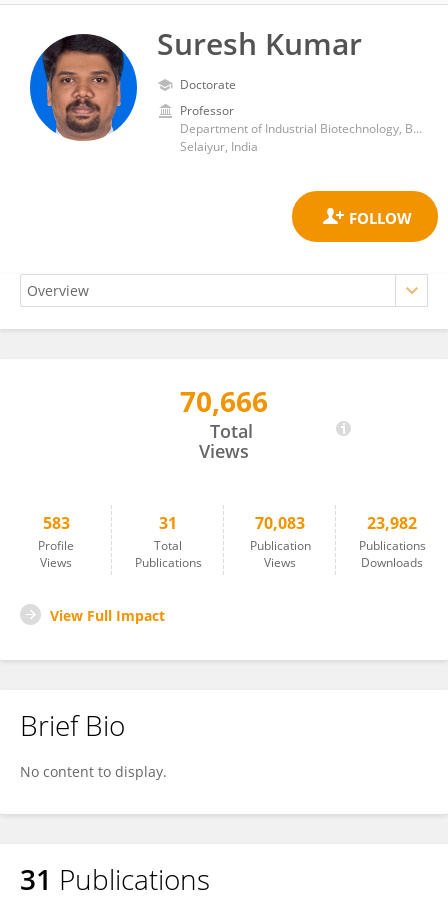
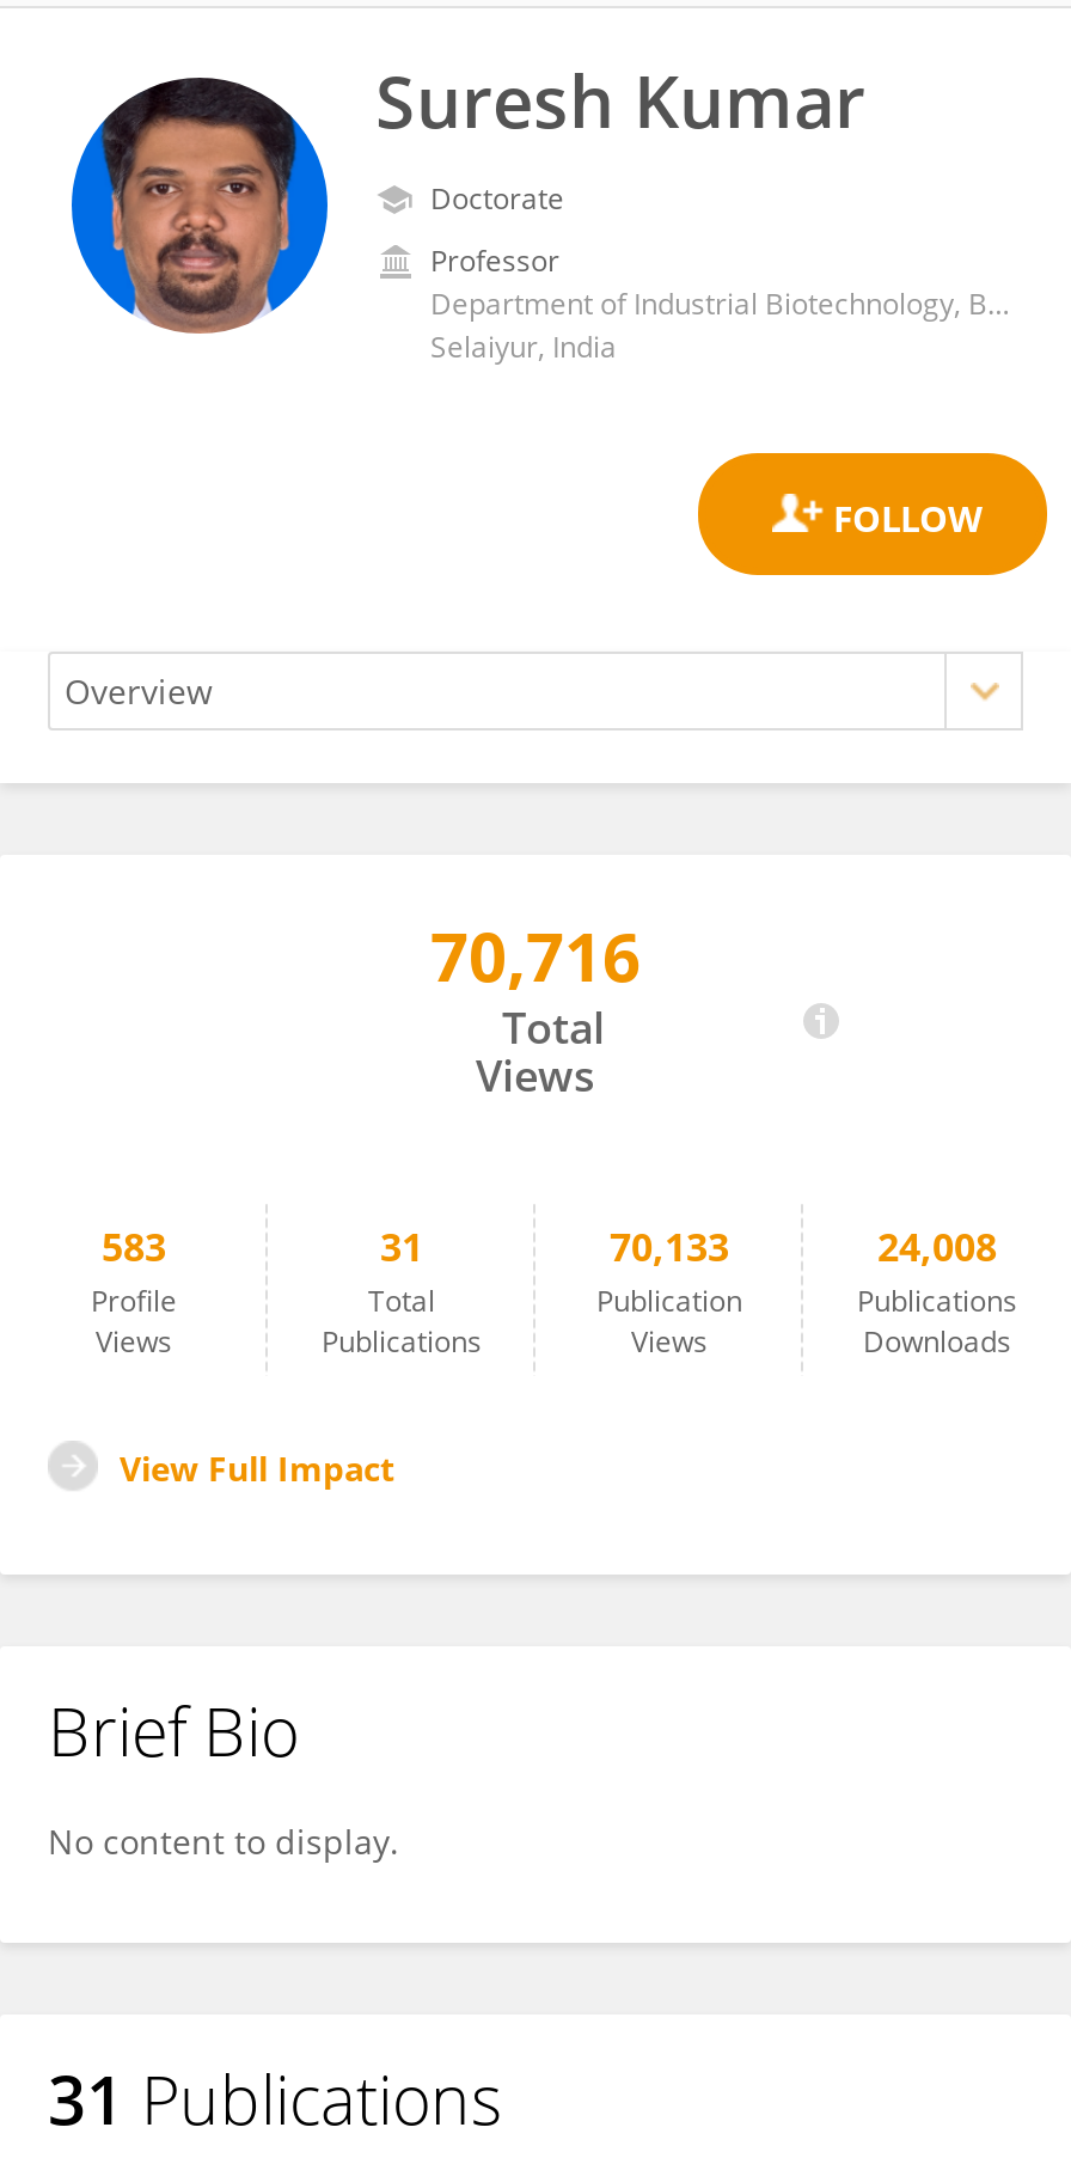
[180,382,268,420] 70,666 -> [430,910,641,1001] 70,716
[255,512,305,534] 70,083 -> [610,1221,729,1273] 70,133
[367,512,417,534] 23,982 -> [877,1221,997,1273] 24,008

